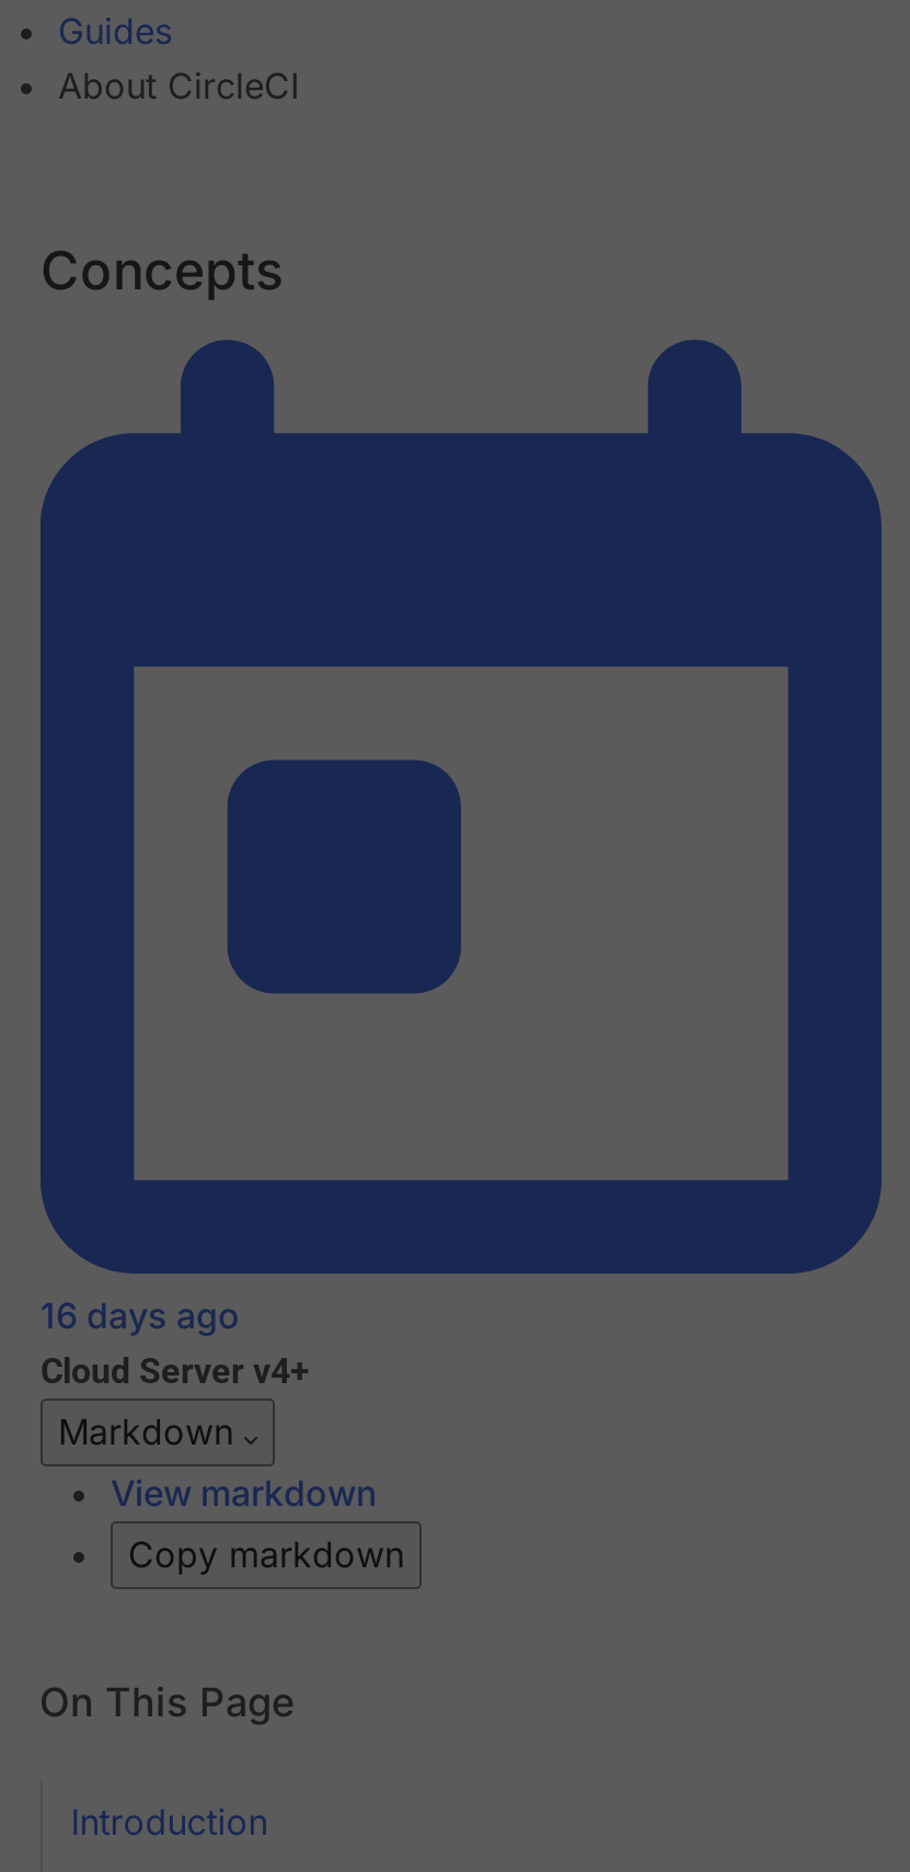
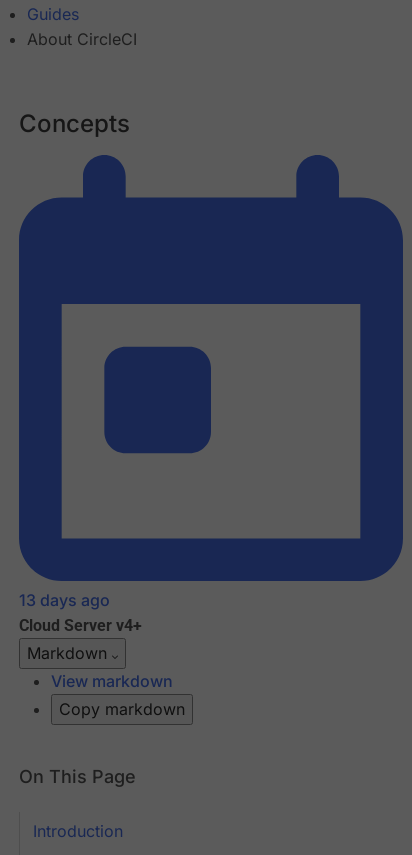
[41,1294,240,1338] 16 days ago -> [19,590,110,610] 13 days ago

